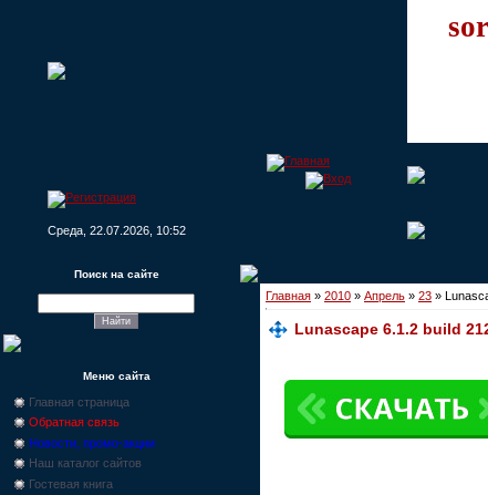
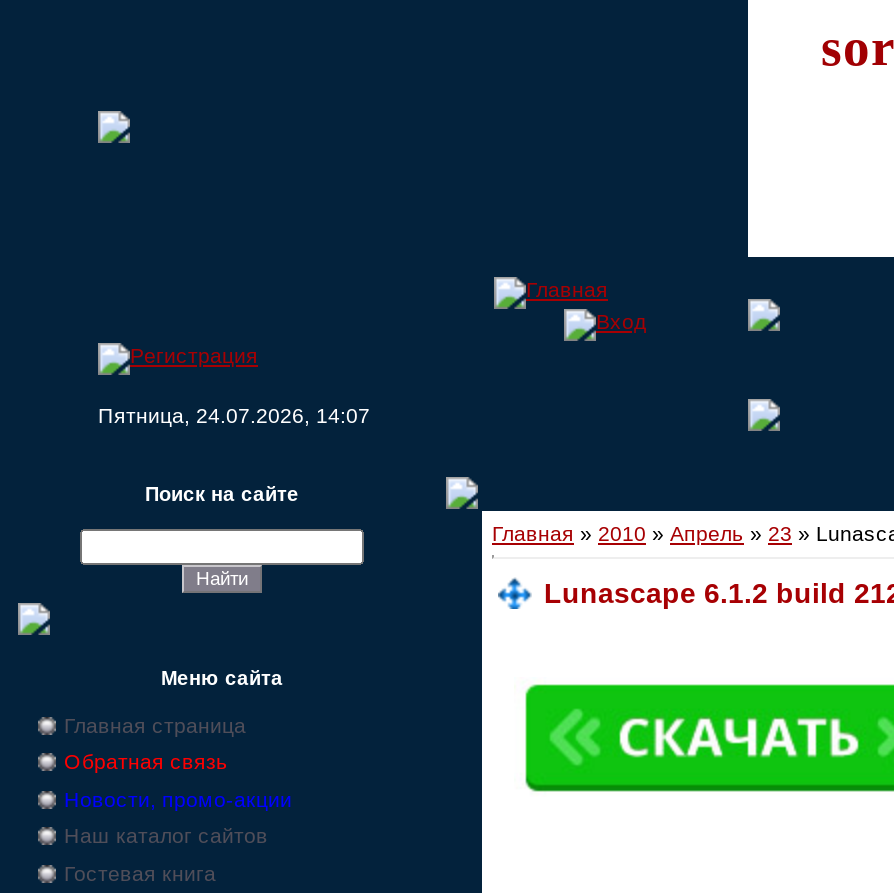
[48,224,186,237] Среда, 22.07.2026, 10:52 -> [98,403,370,427] Пятница, 24.07.2026, 14:07

